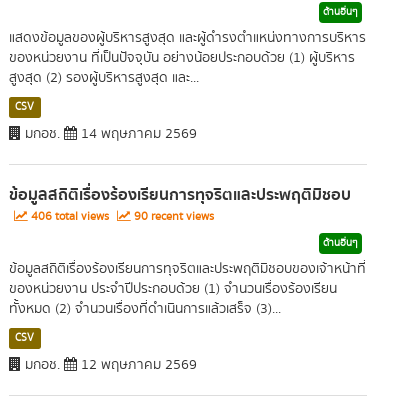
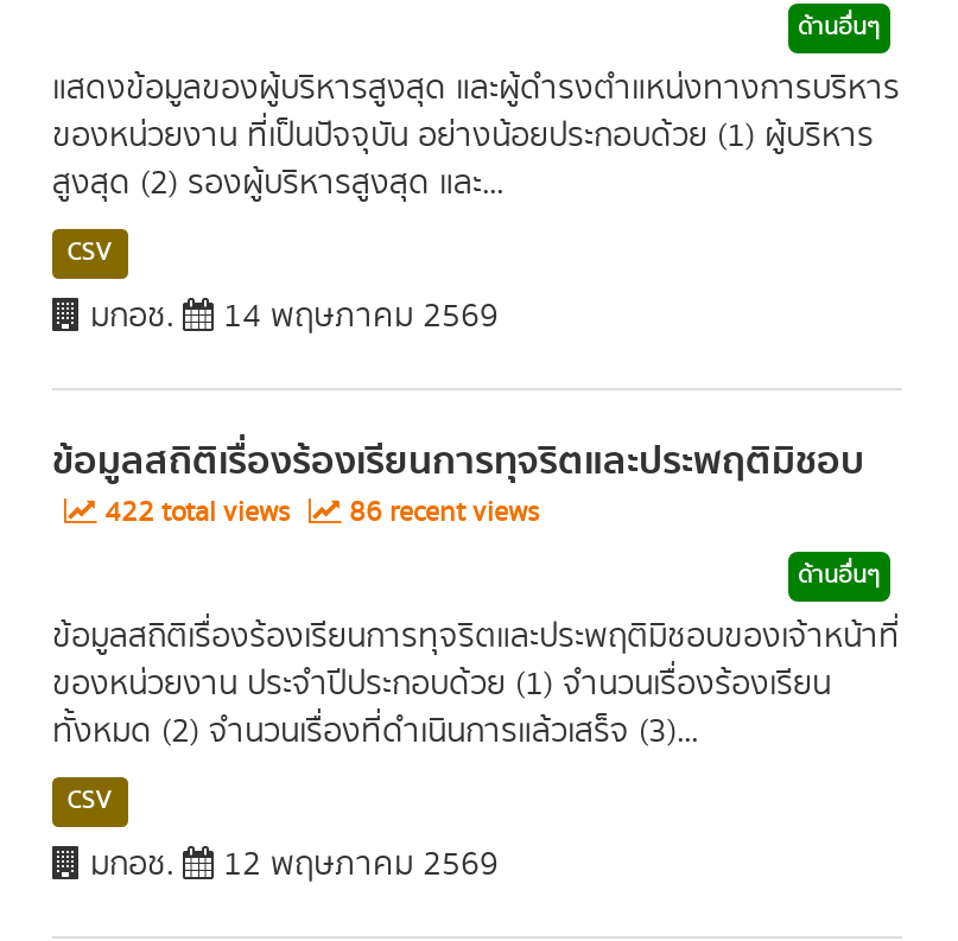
[28,208,112,225] 406 total views -> [97,492,297,532] 422 total views
[131,208,214,225] 90 recent views -> [342,492,539,532] 86 recent views

